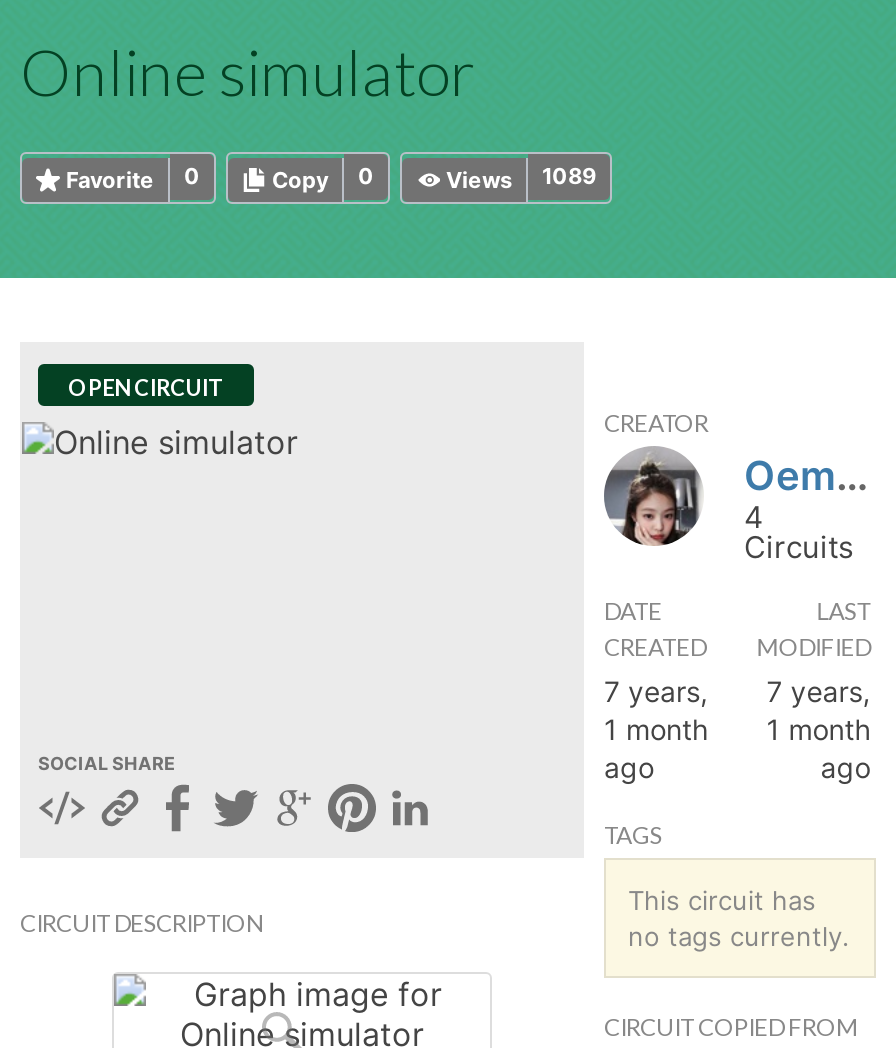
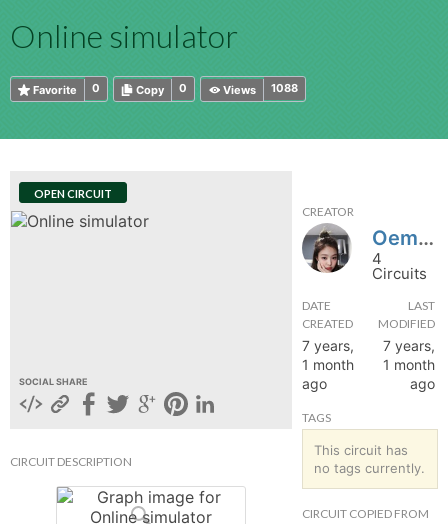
[446,162,596,193] Views 1089 -> [223,81,298,96] Views 1088

